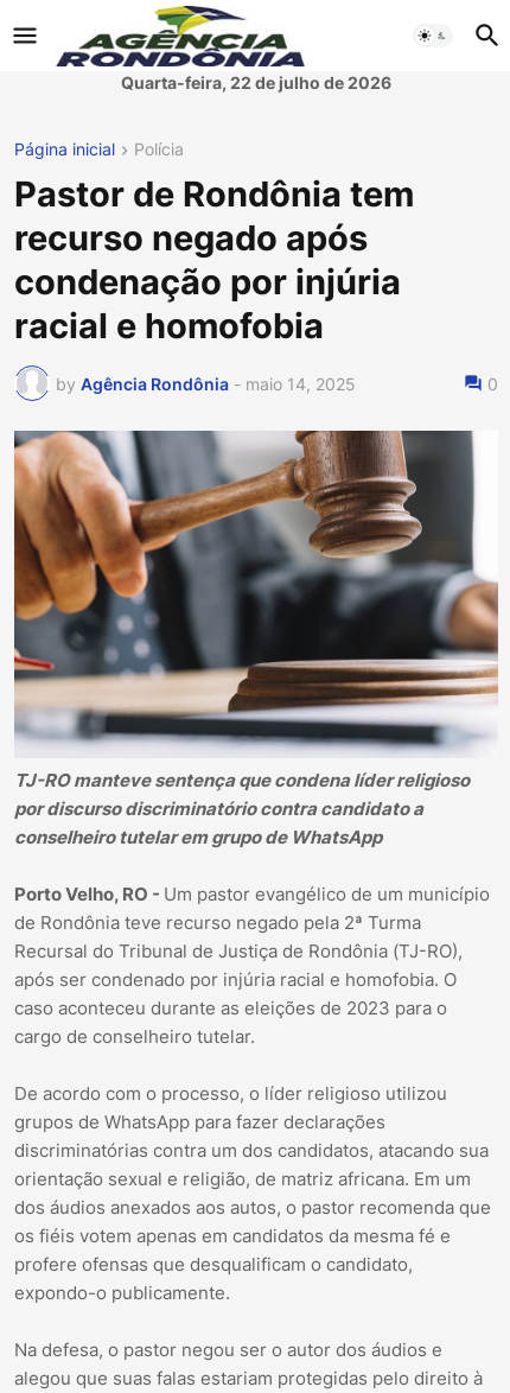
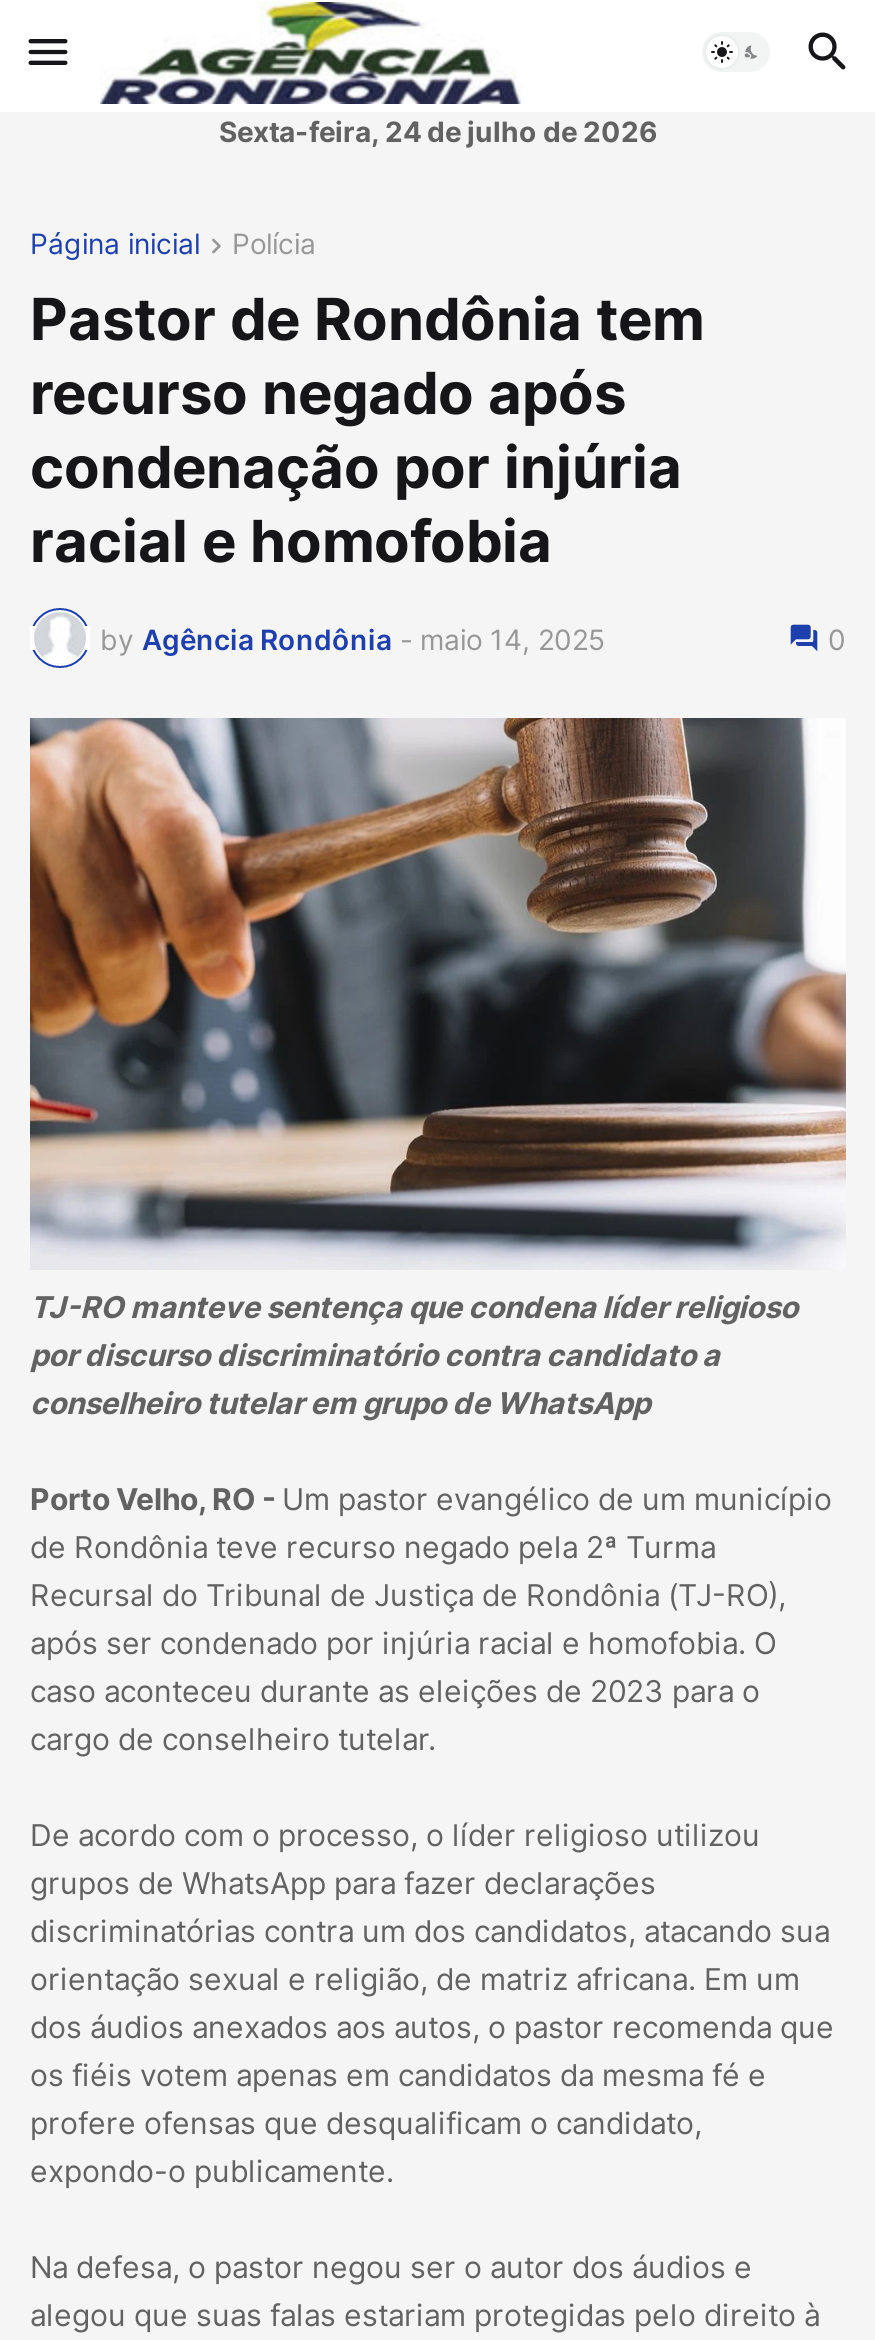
[121,72,391,93] Quarta-feira, 22 de julho de 2026 -> [219,114,657,148] Sexta-feira, 24 de julho de 2026

